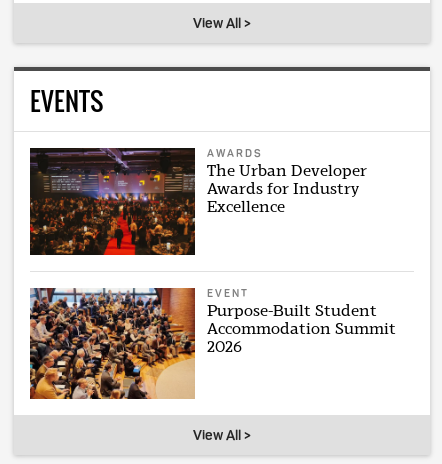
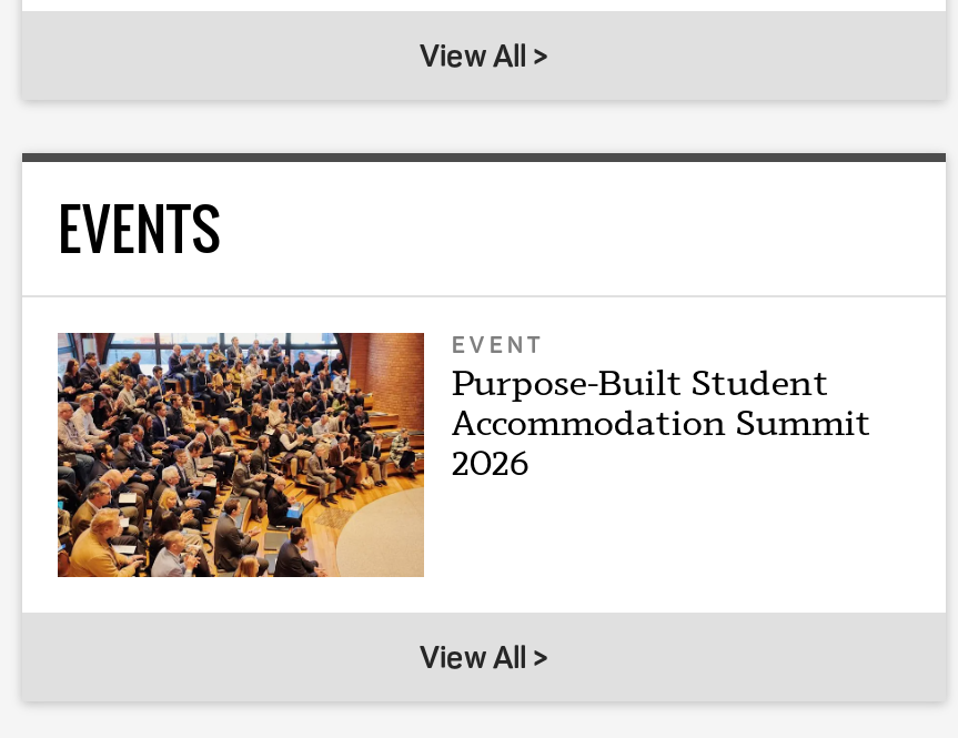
[29,147,367,256] [image] | AWARDS | The Urban Developer | Awards for Industry | Excellence -> none

